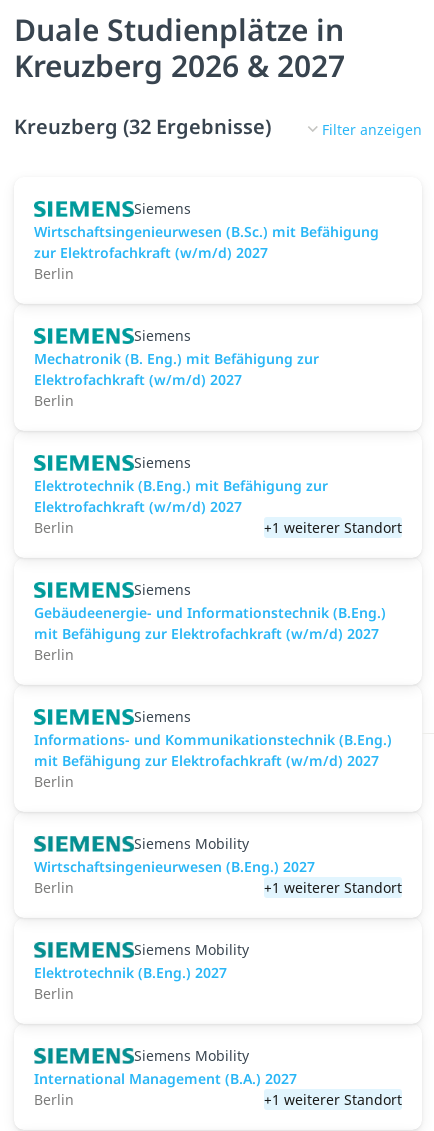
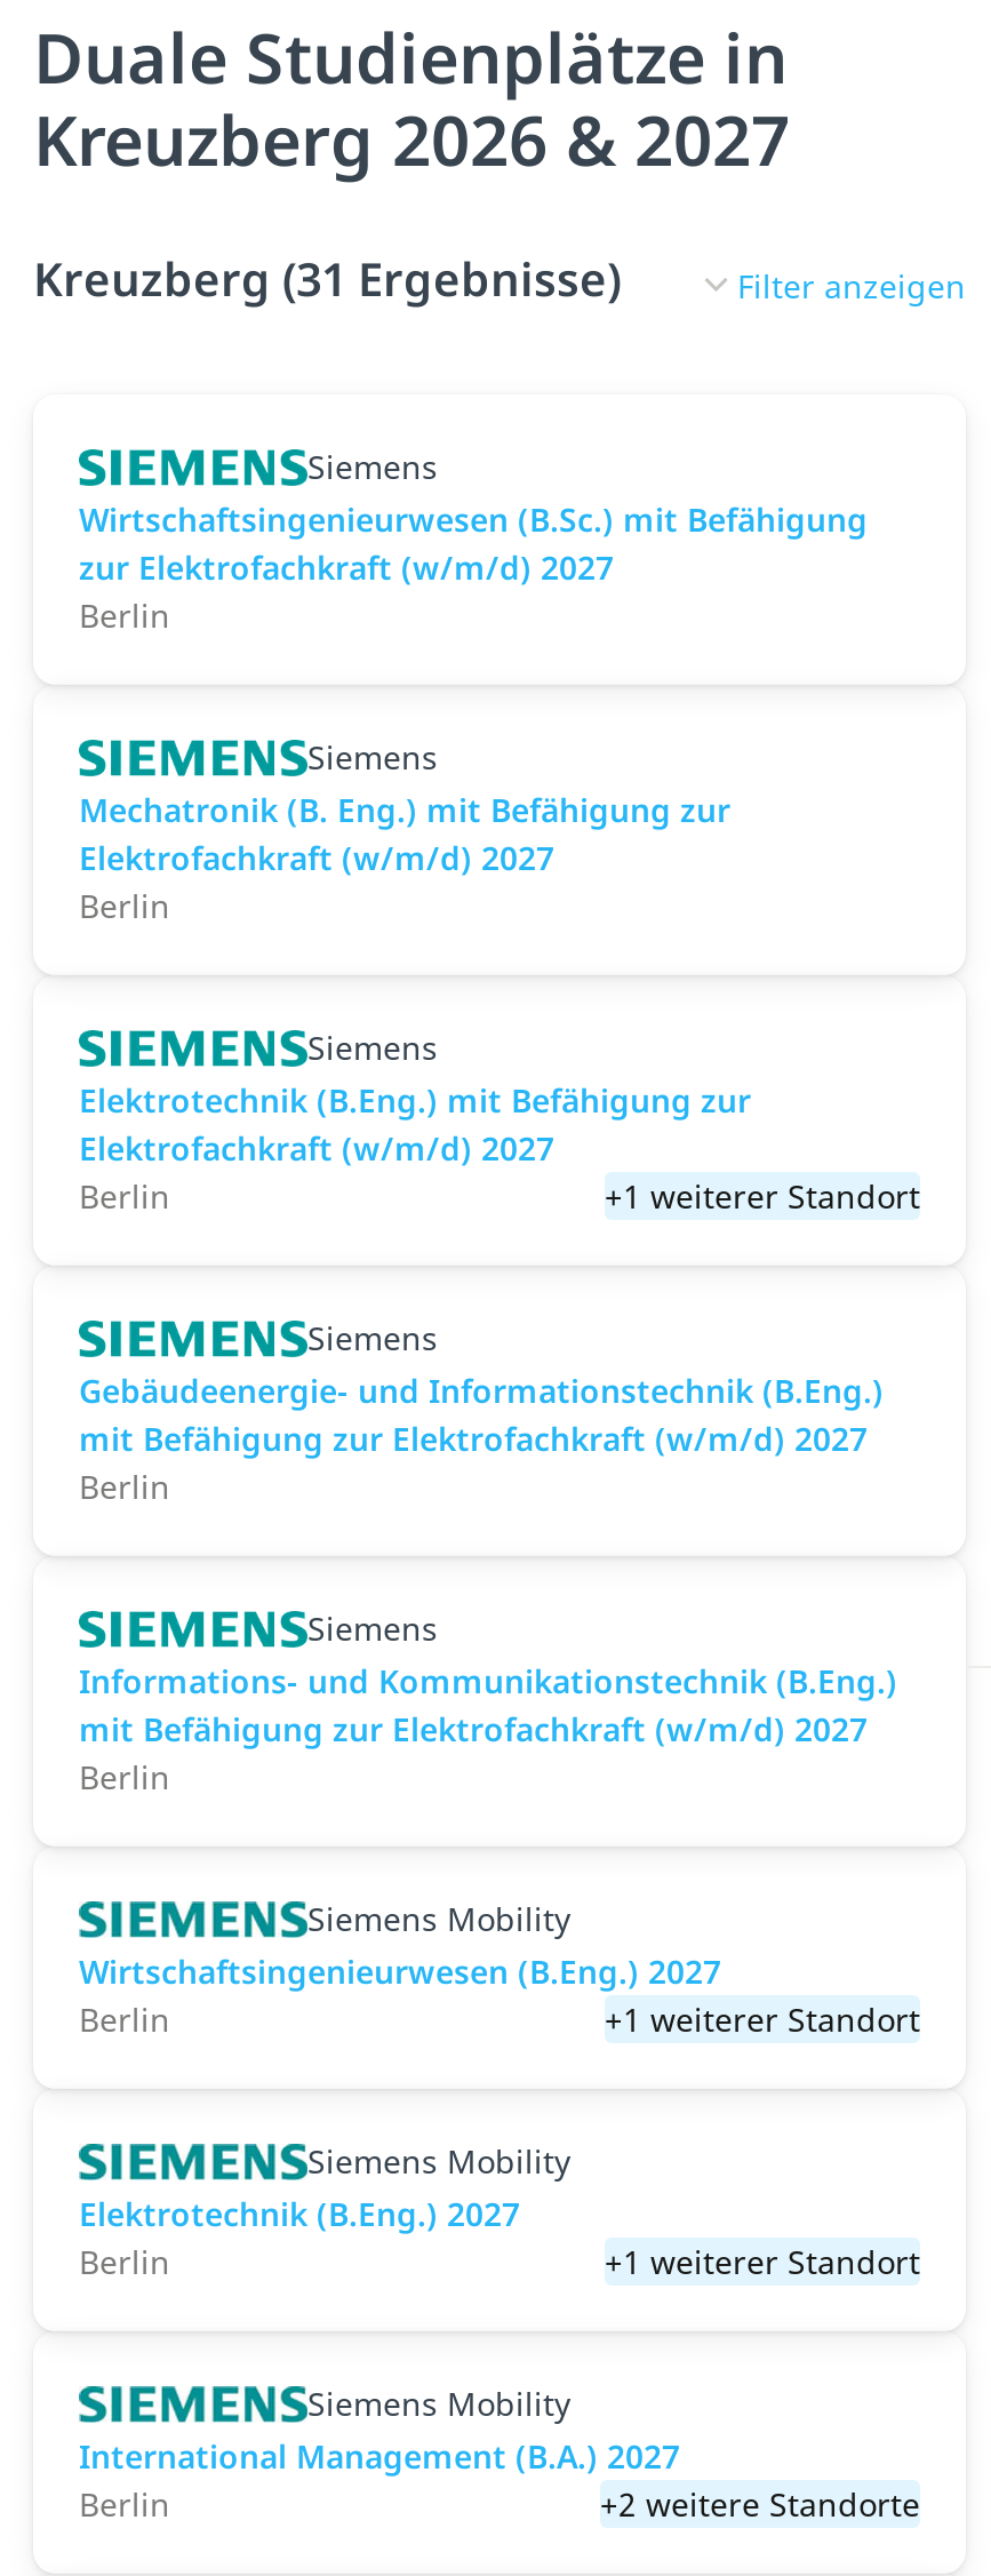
[14,113,271,140] Kreuzberg (32 Ergebnisse) -> [33,248,621,310] Kreuzberg (31 Ergebnisse)
none -> [605,2240,920,2283] +1 weiterer Standort
[264,1090,402,1109] +1 weiterer Standort -> [600,2482,920,2526] +2 weitere Standorte

